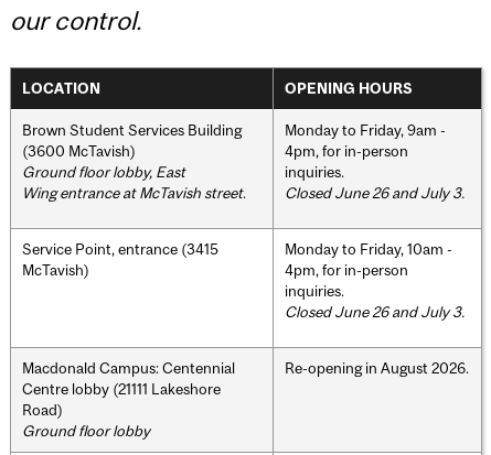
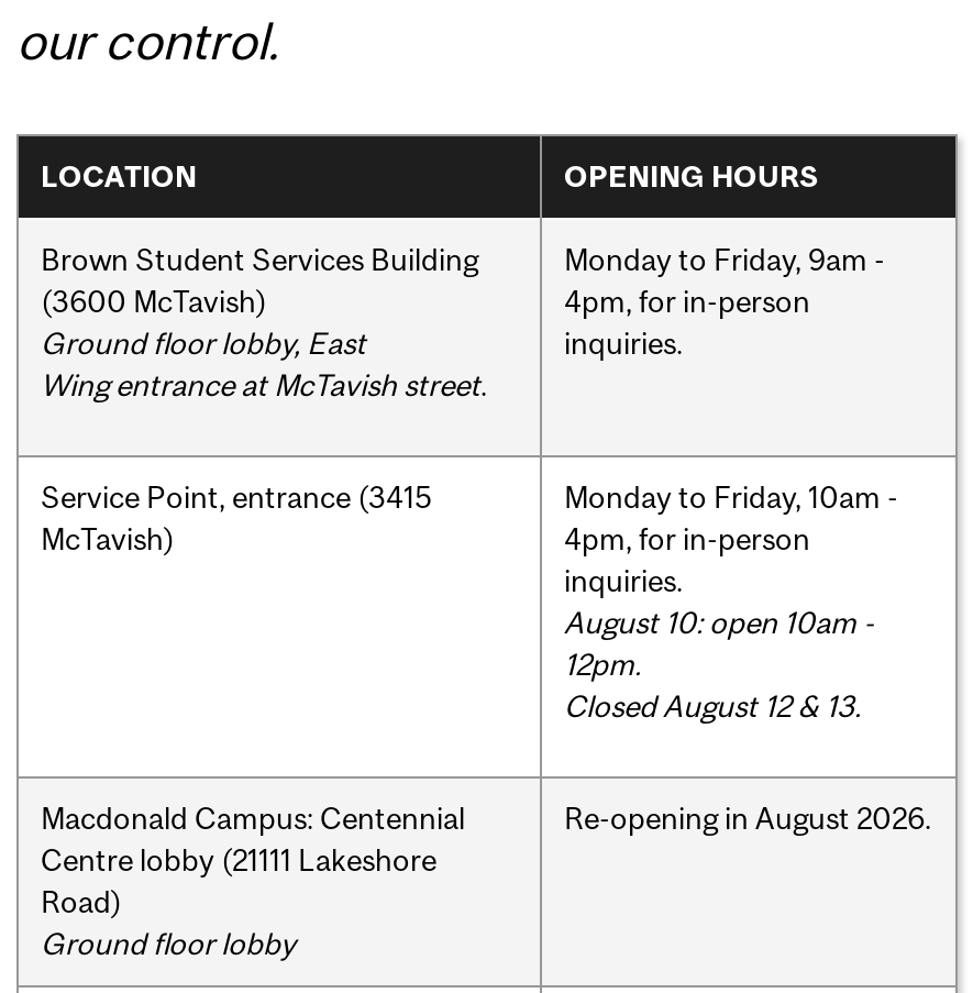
[285,184,465,201] Closed June 26 and July 3. -> none
[285,303,465,320] Closed June 26 and July 3. -> [564,604,874,723] August 10: open 10am - | 12pm. | Closed August 12 & 13.

